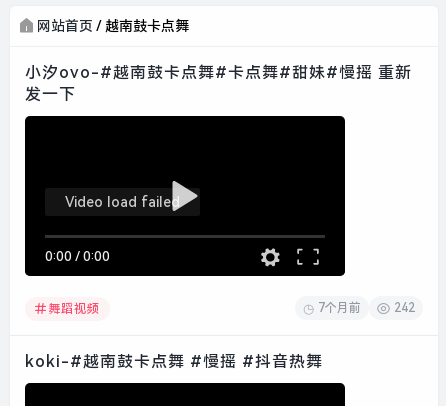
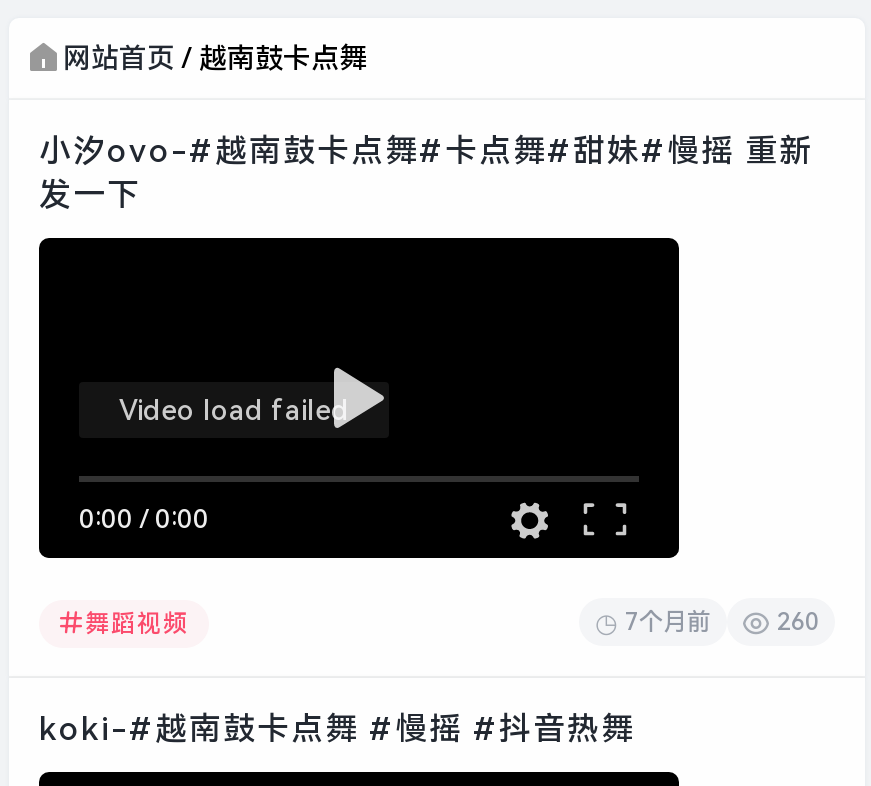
[394,301,415,315] 242 -> [777,608,819,636] 260

